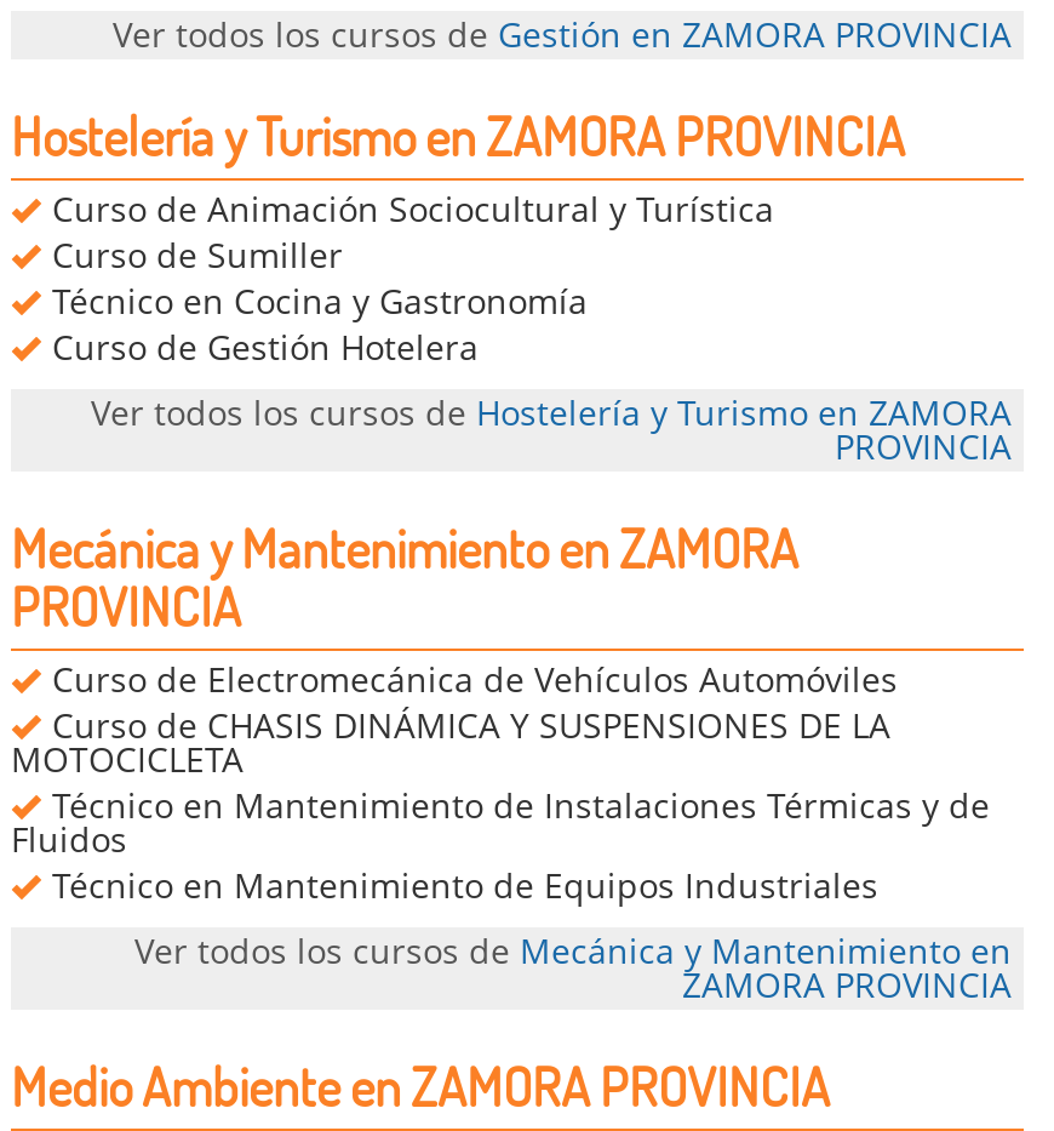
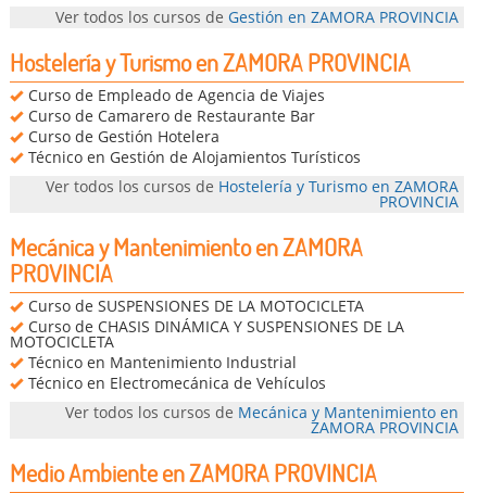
[52,185,774,324] Curso de Animación Sociocultural y Turística | Curso de Sumiller | Técnico en Cocina y Gastronomía -> [28,85,325,126] Curso de Empleado de Agencia de Viajes | Curso de Camarero de Restaurante Bar
none -> [28,147,361,167] Técnico en Gestión de Alojamientos Turísticos
[52,656,898,702] Curso de Electromecánica de Vehículos Automóviles -> [28,295,364,316] Curso de SUSPENSIONES DE LA MOTOCICLETA
[11,782,990,908] Técnico en Mantenimiento de Instalaciones Térmicas y de | Fluidos | Técnico en Mantenimiento de Equipos Industriales -> [28,352,326,393] Técnico en Mantenimiento Industrial | Técnico en Electromecánica de Vehículos

